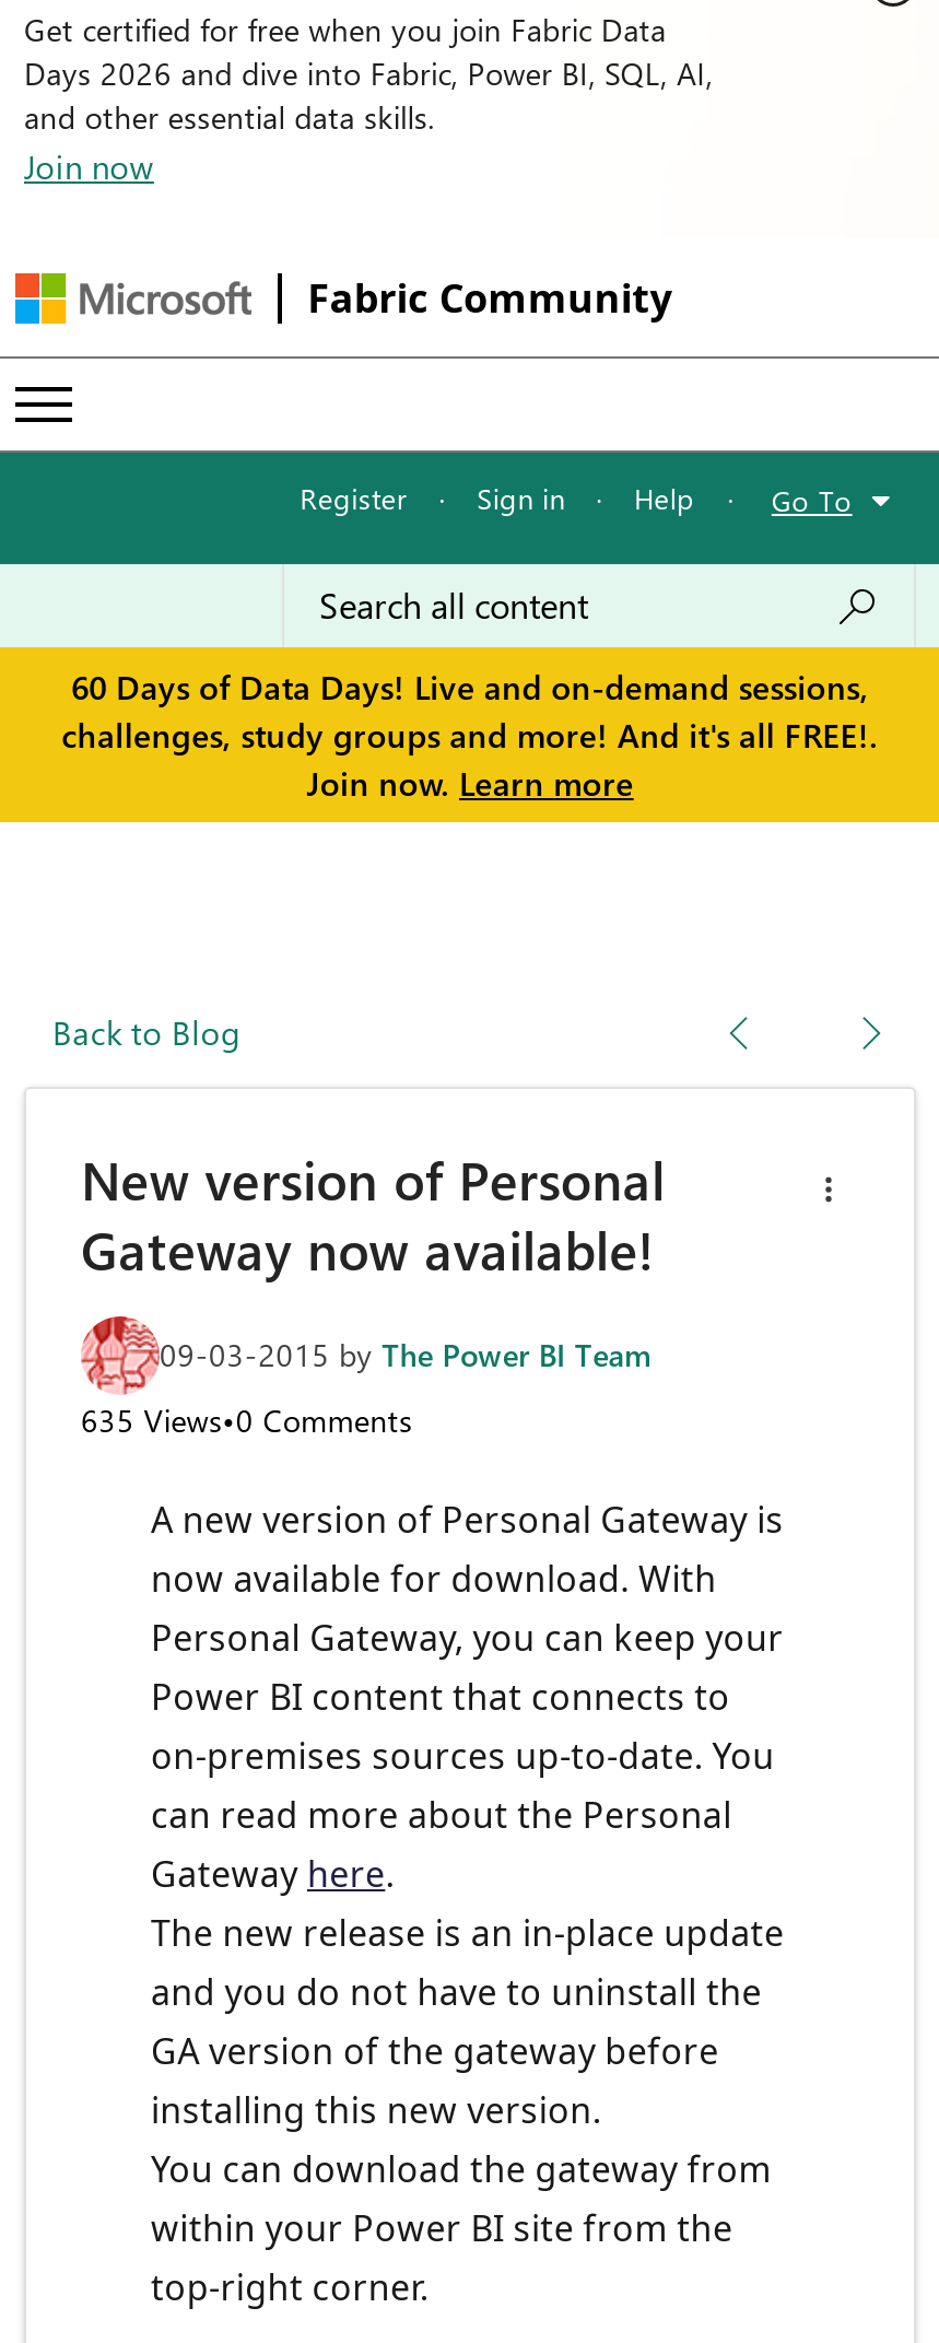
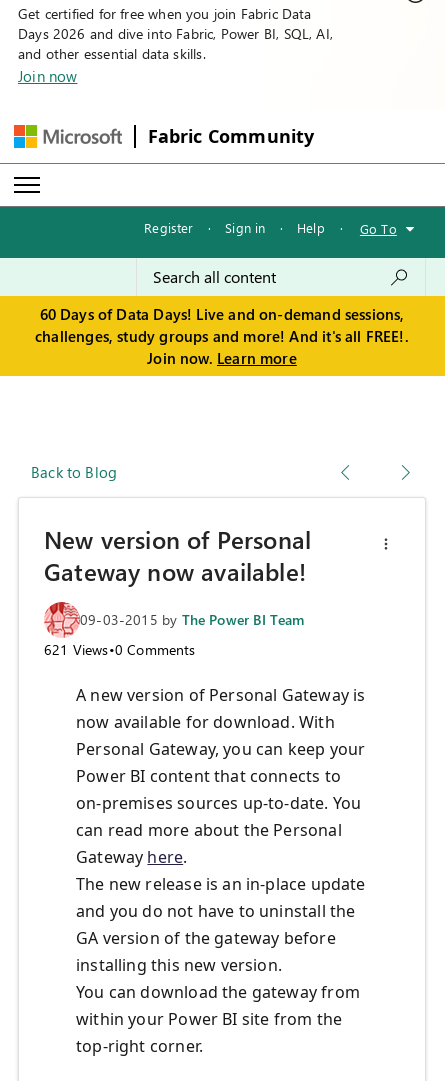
[81,1400,412,1442] 635 Views•0 Comments -> [44,640,196,659] 621 Views•0 Comments

